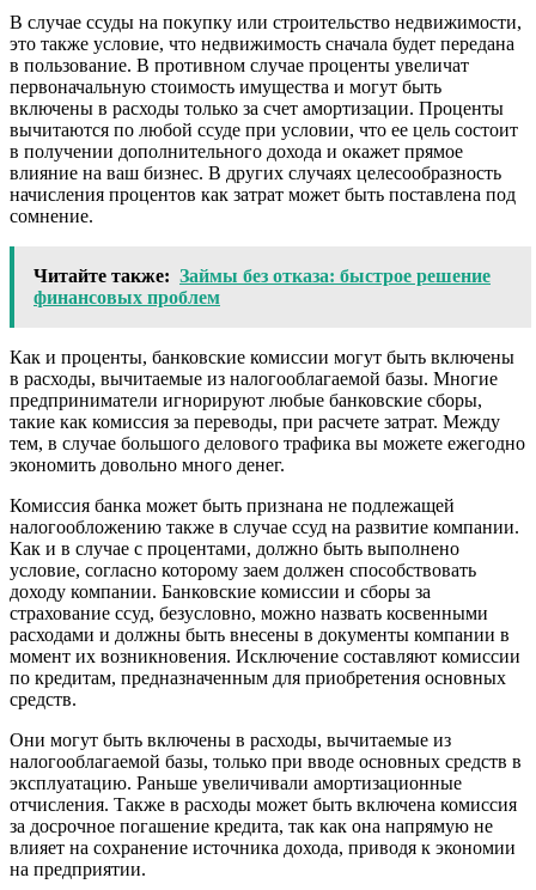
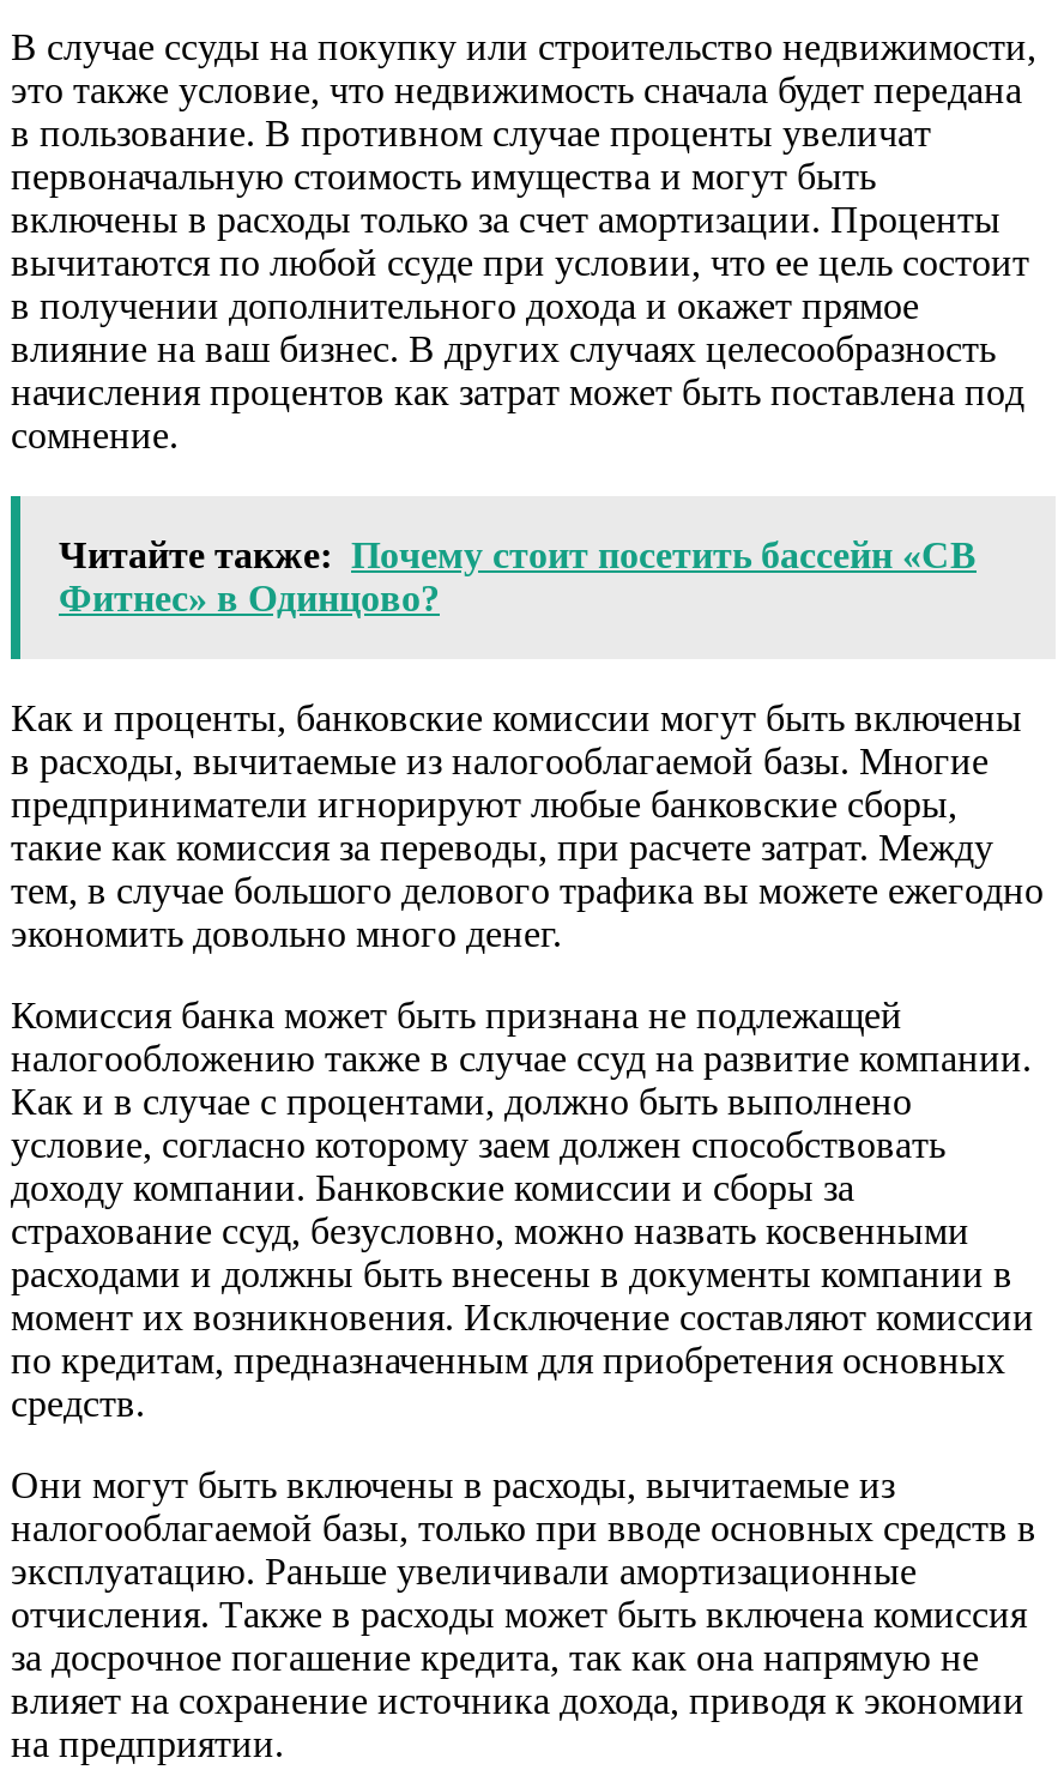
[33,265,491,307] Читайте также: Займы без отказа: быстрое решение | финансовых проблем -> [59,534,977,617] Читайте также: Почему стоит посетить бассейн «СВ | Фитнес» в Одинцово?

